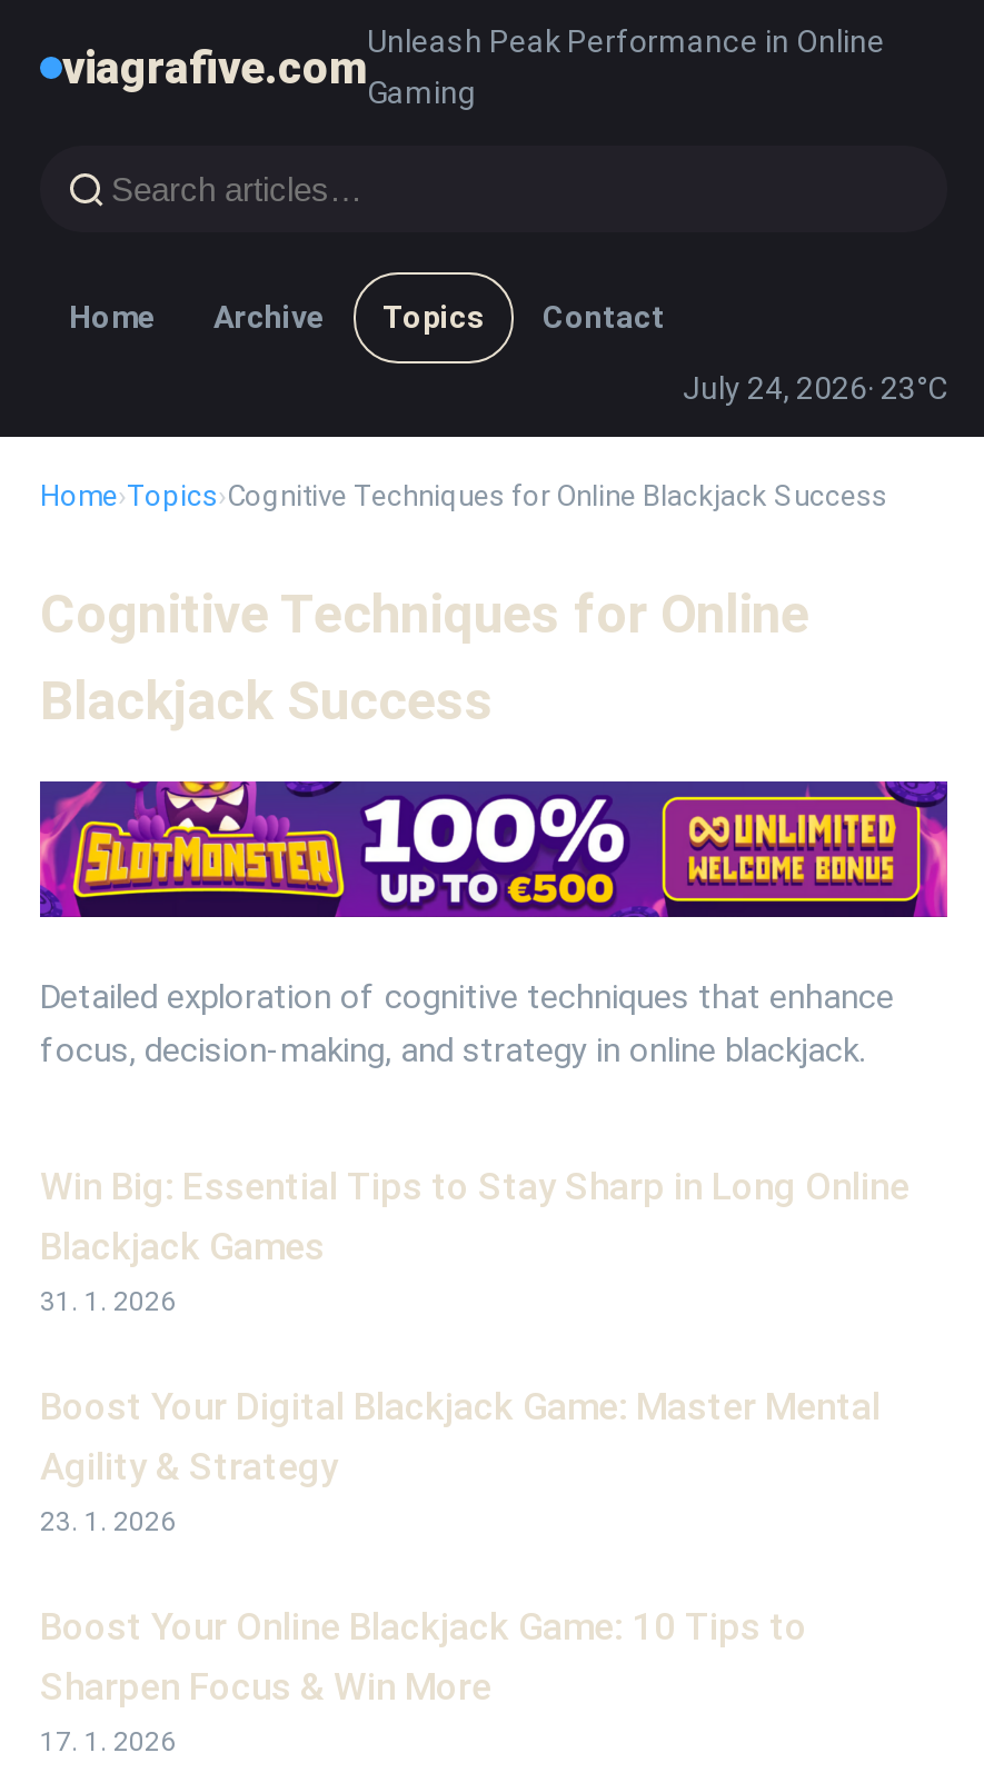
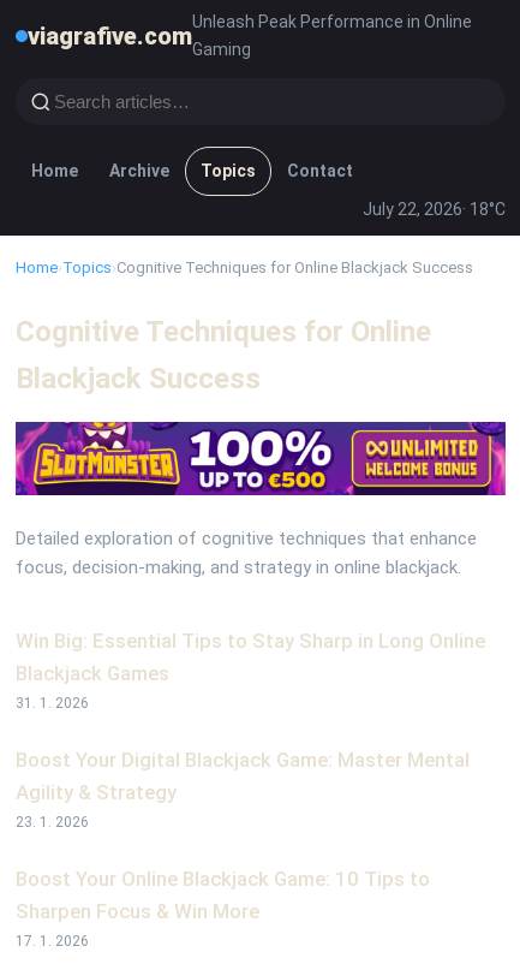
[683,370,947,406] July 24, 2026 · 23°C -> [363,200,506,219] July 22, 2026 · 18°C

